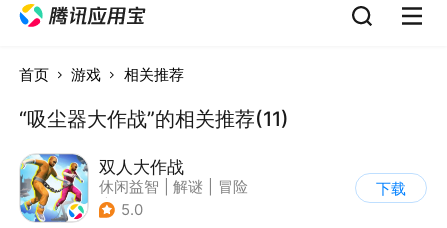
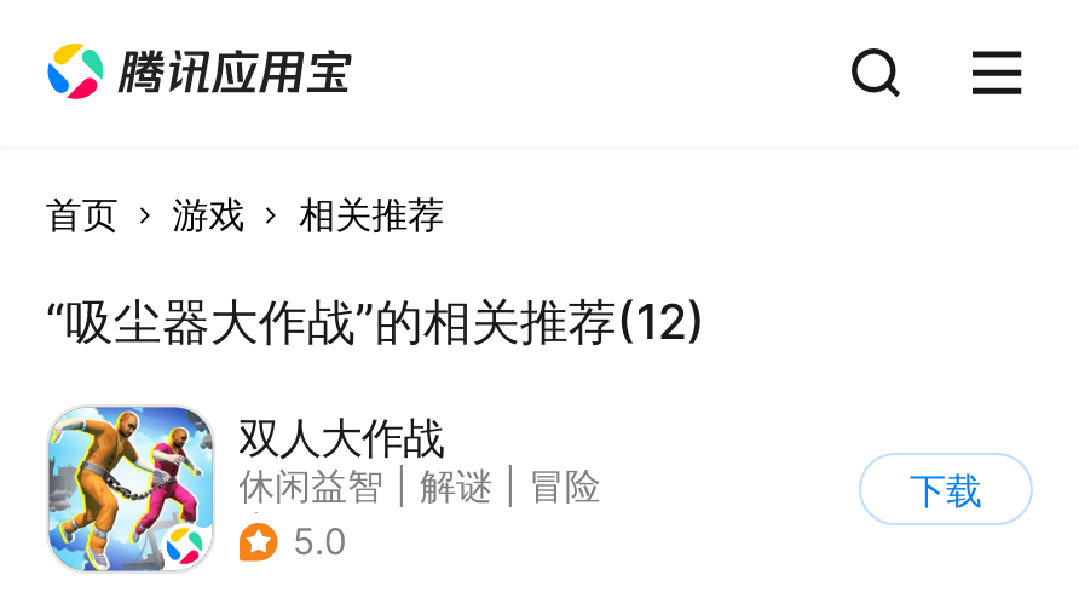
[19,106,289,130] “吸尘器大作战”的相关推荐(11) -> [46,292,706,350] “吸尘器大作战”的相关推荐(12)

